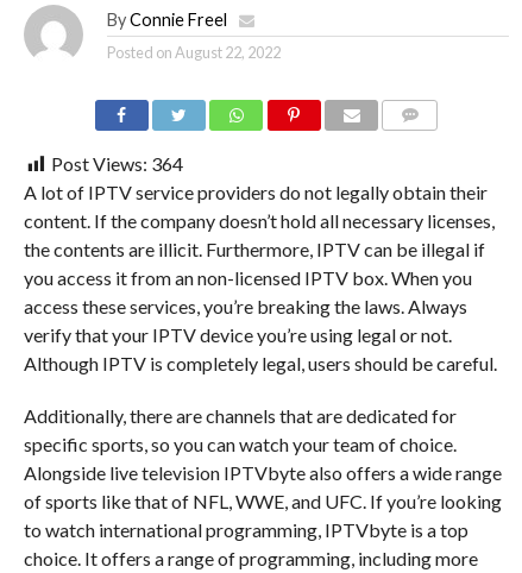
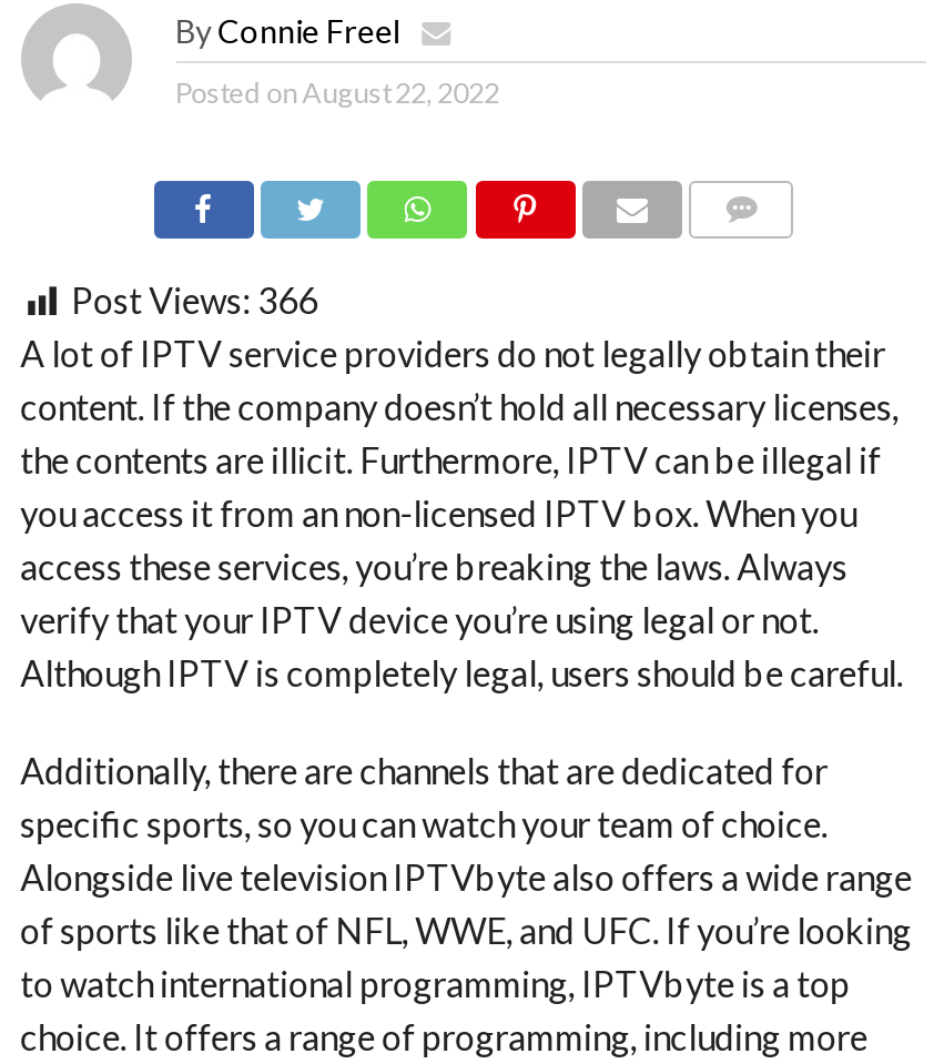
[51,152,183,175] Post Views: 364 -> [71,278,317,321] Post Views: 366

